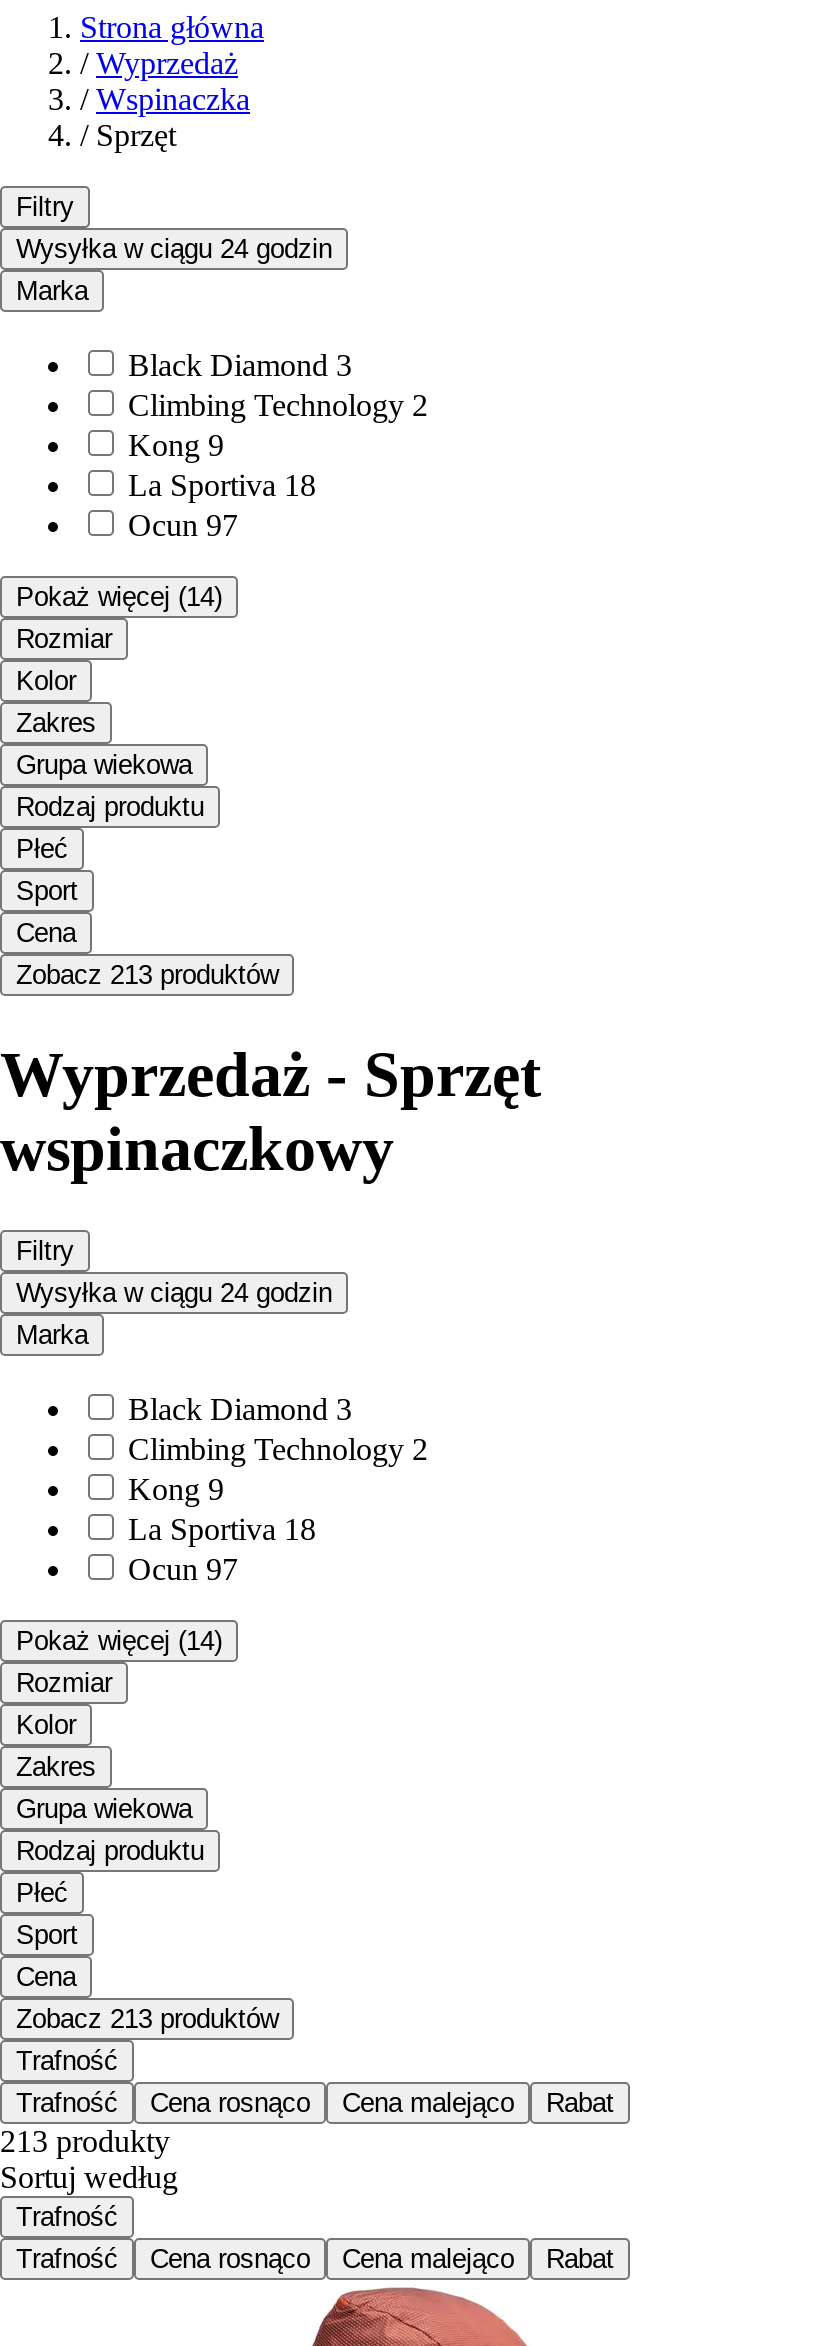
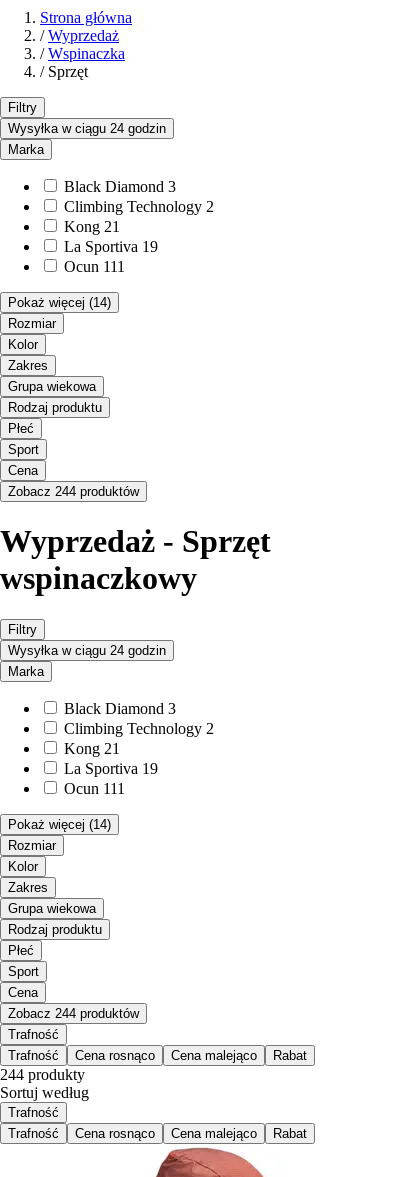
[128,428,224,462] Kong 9 -> [64,218,120,235] Kong 21
[128,468,316,502] La Sportiva 18 -> [64,238,158,255] La Sportiva 19
[128,508,238,542] Ocun 97 -> [64,258,125,275] Ocun 111
[16,960,278,990] Zobacz 213 produktów -> [8,484,139,499] Zobacz 244 produktów
[128,1472,224,1506] Kong 9 -> [64,740,120,757] Kong 21
[128,1512,316,1546] La Sportiva 18 -> [64,760,158,777] La Sportiva 19
[128,1552,238,1586] Ocun 97 -> [64,780,125,797] Ocun 111
[16,2004,278,2034] Zobacz 213 produktów -> [8,1006,139,1021] Zobacz 244 produktów
[0,2124,170,2158] 213 produkty -> [0,1066,85,1083] 244 produkty

